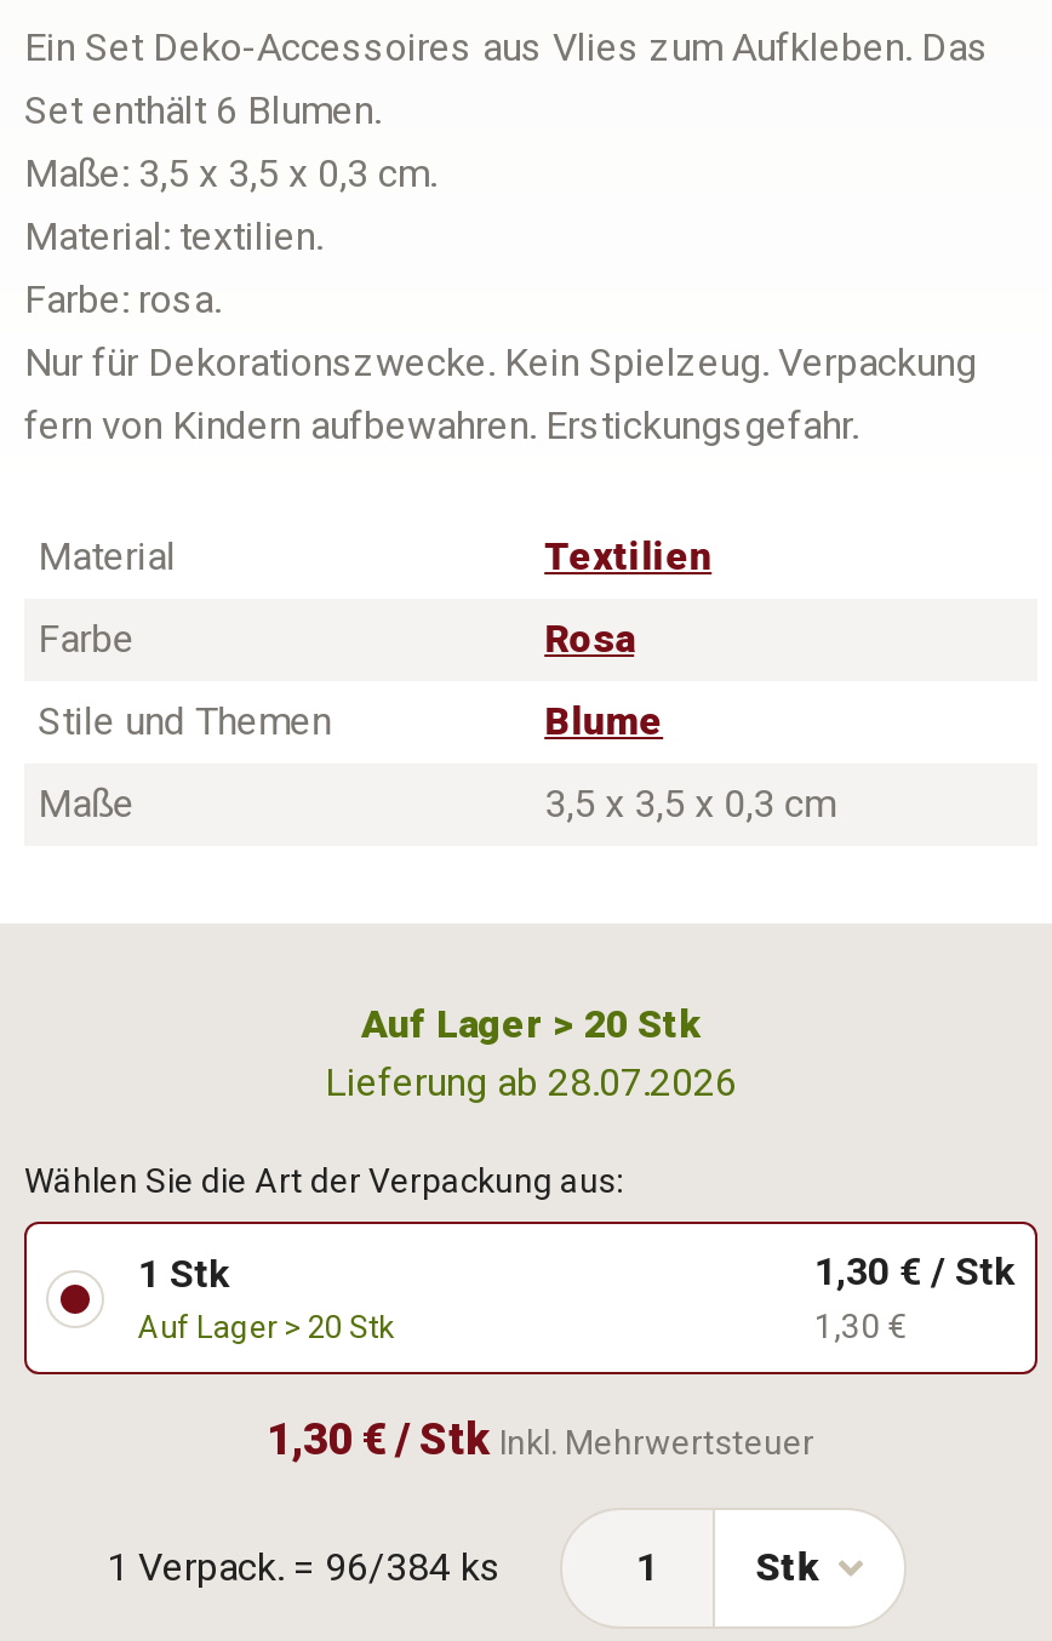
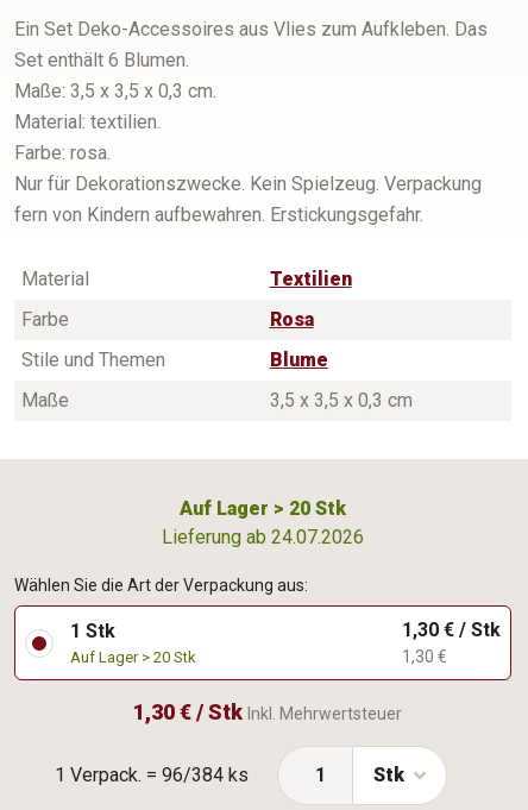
[325,1060,737,1106] Lieferung ab 28.07.2026 -> [162,526,364,549] Lieferung ab 24.07.2026

